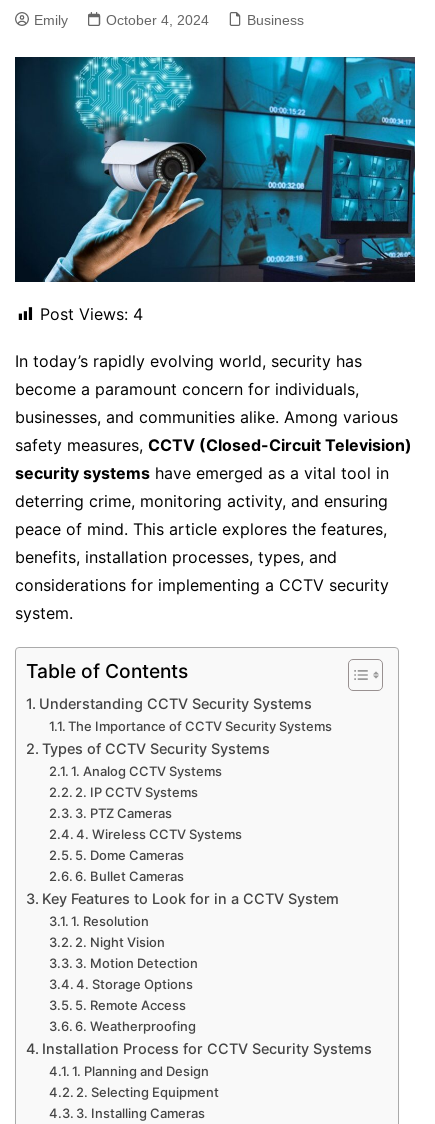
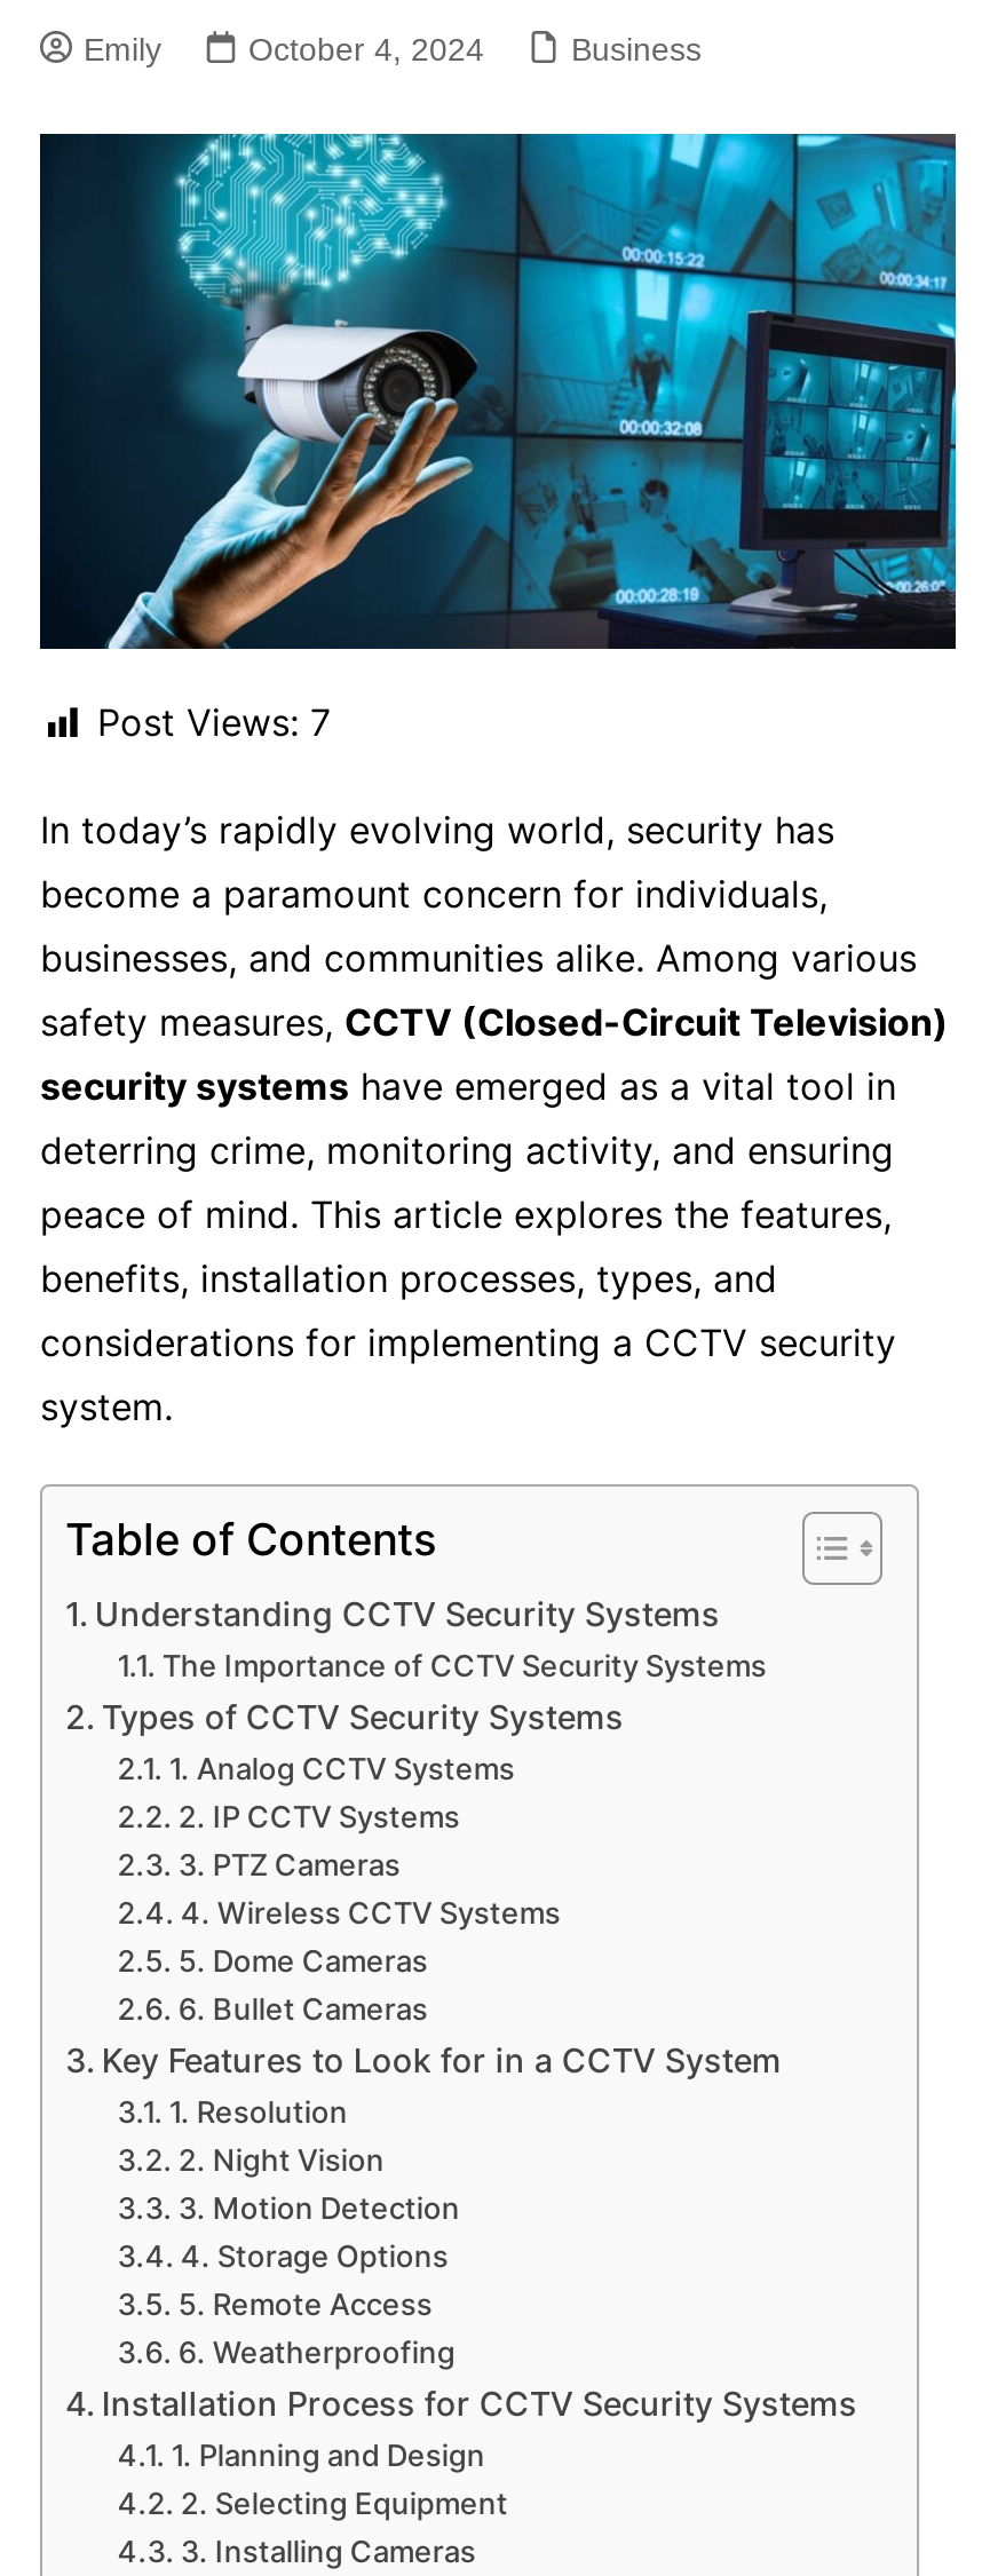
[40,304,143,324] Post Views: 4 -> [97,699,331,745] Post Views: 7

